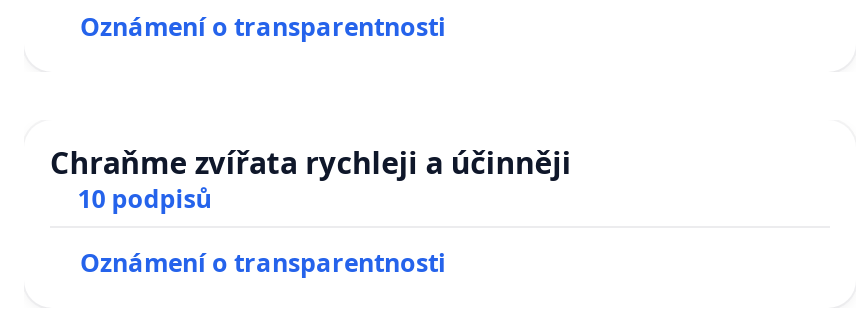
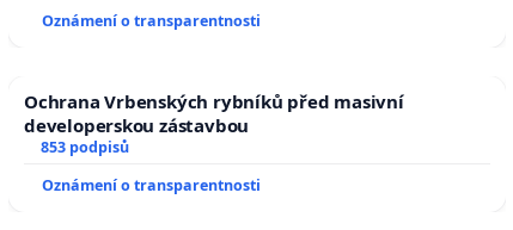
[50,143,571,217] Chraňme zvířata rychleji a účinněji | 10 podpisů -> [24,90,404,158] Ochrana Vrbenských rybníků před masivní | developerskou zástavbou | 853 podpisů

